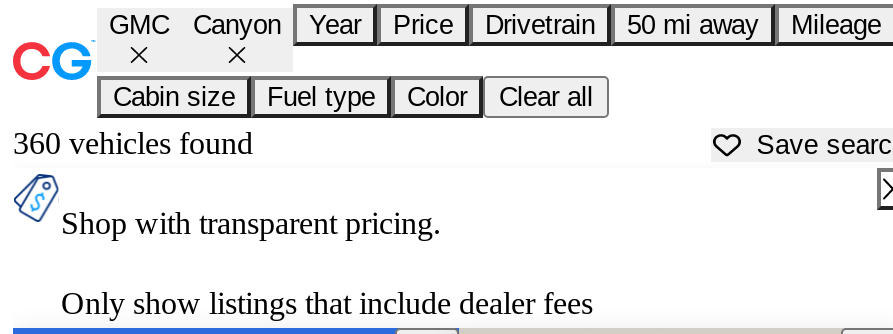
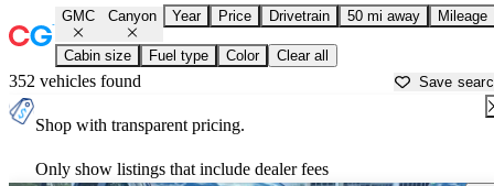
[13,127,253,161] 360 vehicles found -> [9,72,141,91] 352 vehicles found

